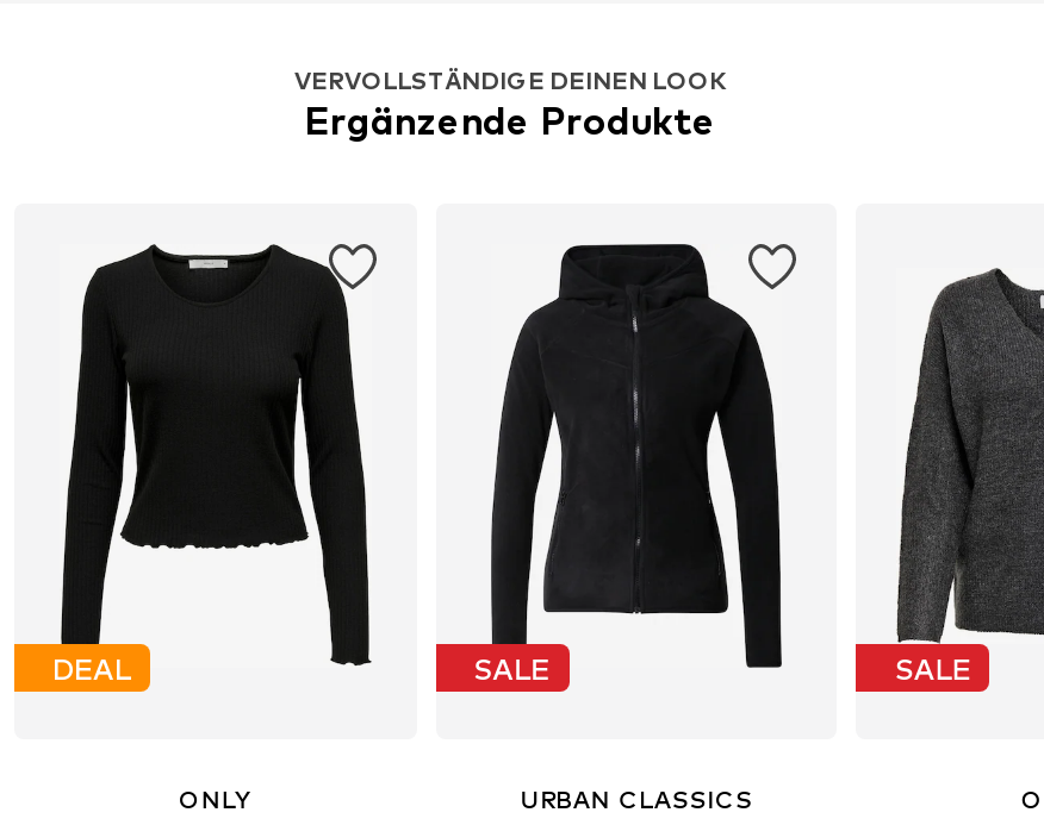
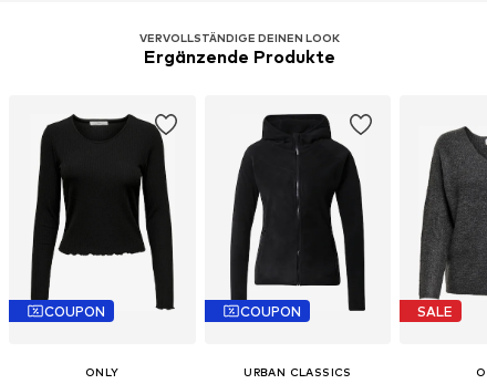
[52,651,131,686] DEAL -> [44,303,105,320] COUPON
[474,651,550,686] SALE -> [240,303,301,320] COUPON

